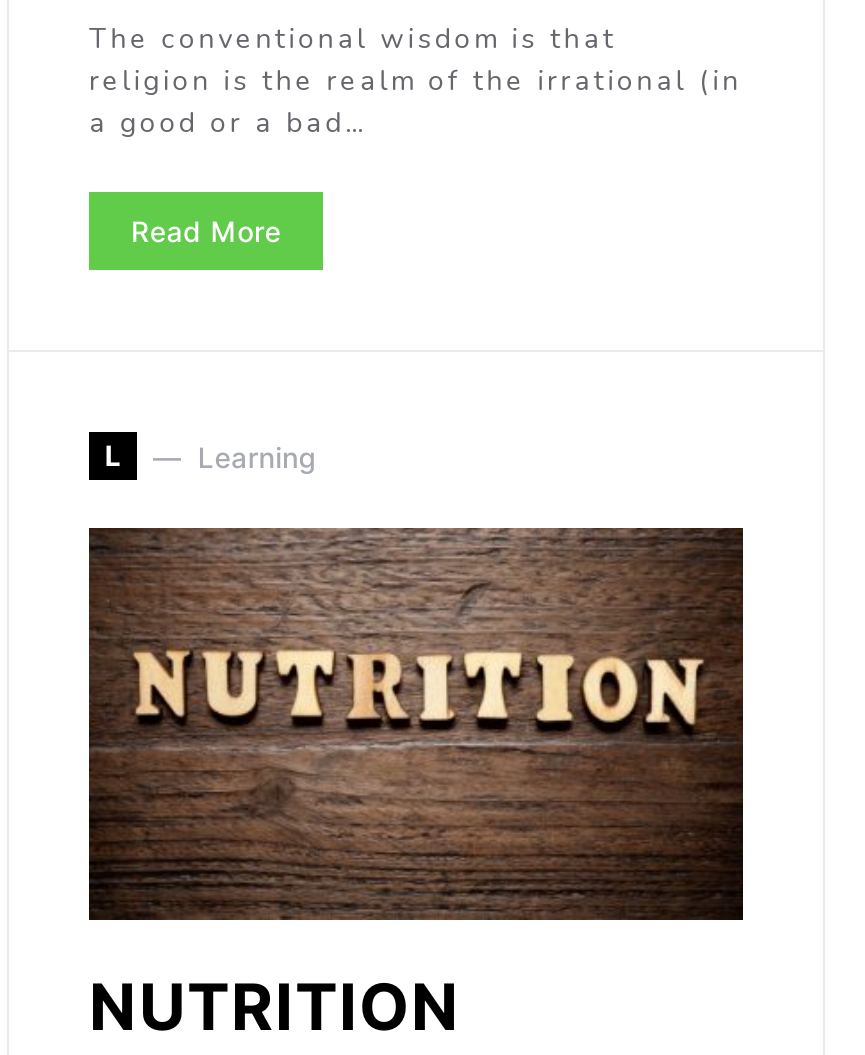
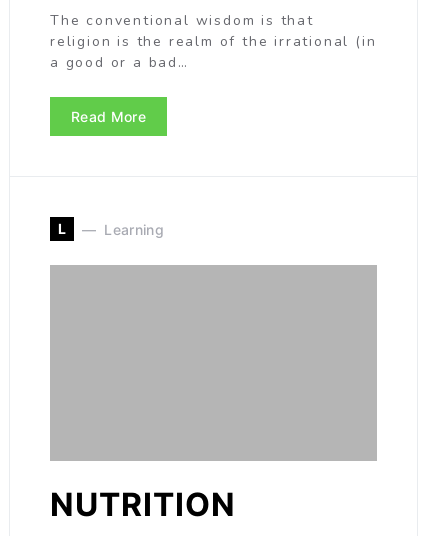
[89,528,743,920] [image] -> none

